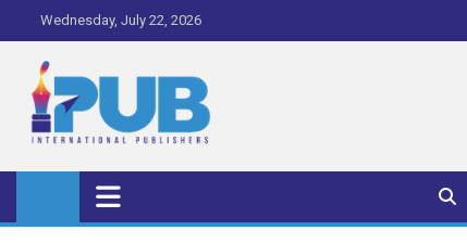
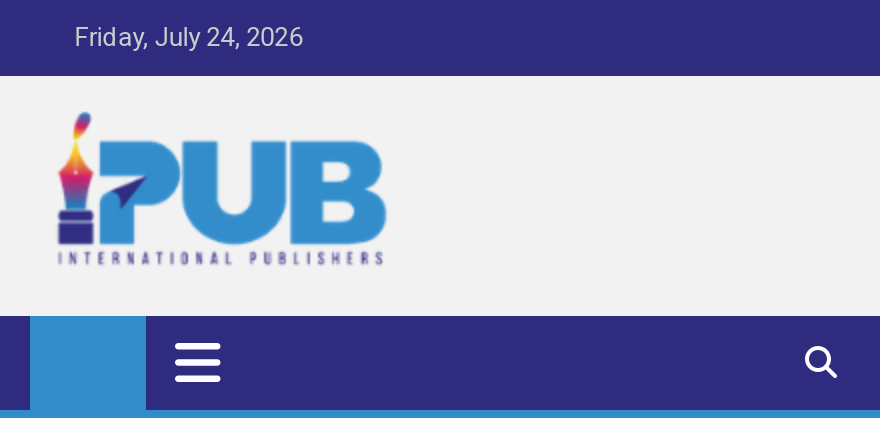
[34,12,202,28] Wednesday, July 22, 2026 -> [62,22,302,52] Friday, July 24, 2026

